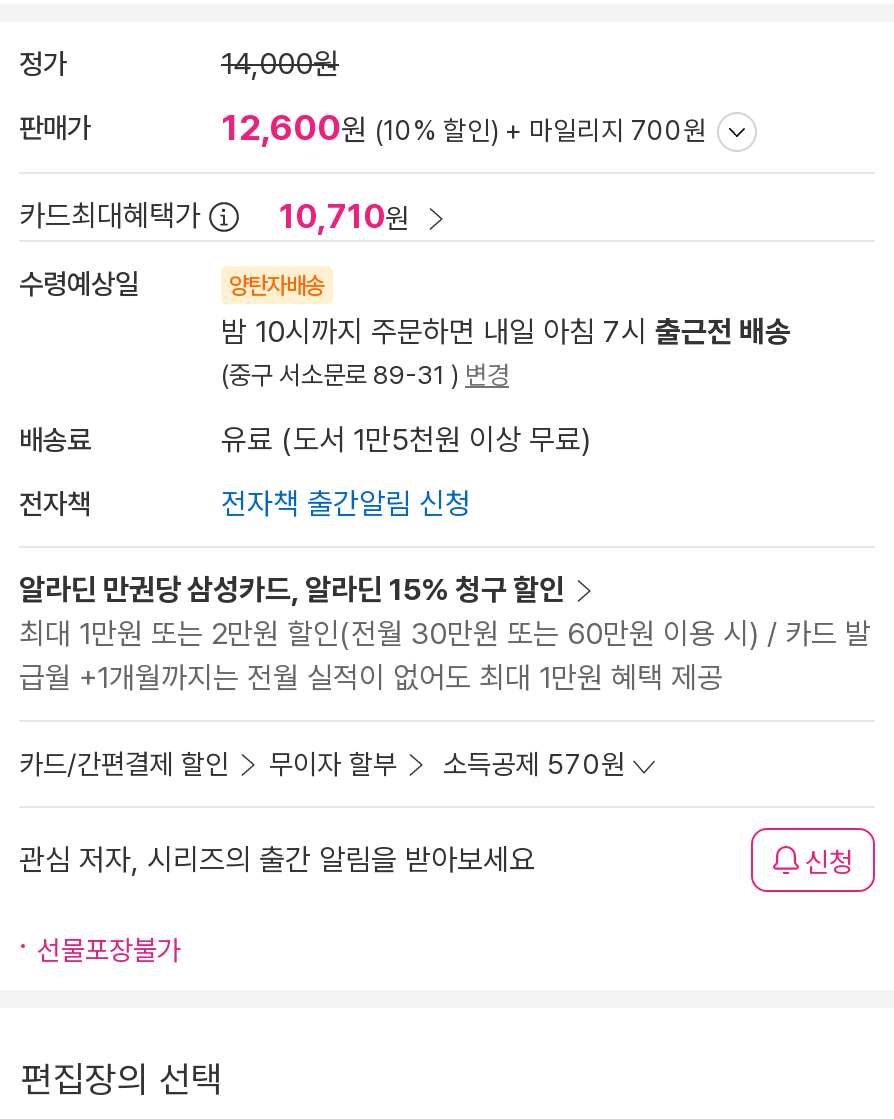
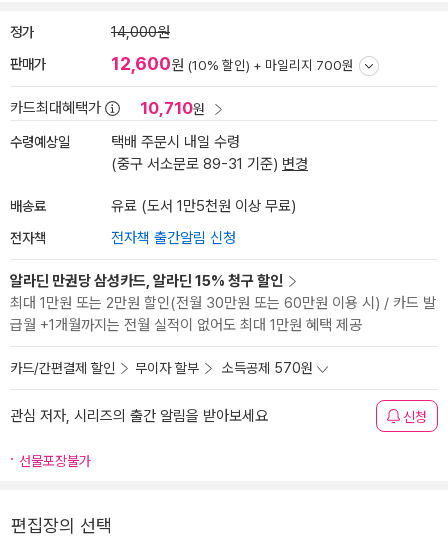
[221,272,791,390] 양탄자배송 | 밤 10시까지 주문하면 내일 아침 7시 출근전 배송 | (중구 서소문로 89-31 ) 변경 -> [111,133,308,173] 택배 주문시 내일 수령 | (중구 서소문로 89-31 기준) 변경

